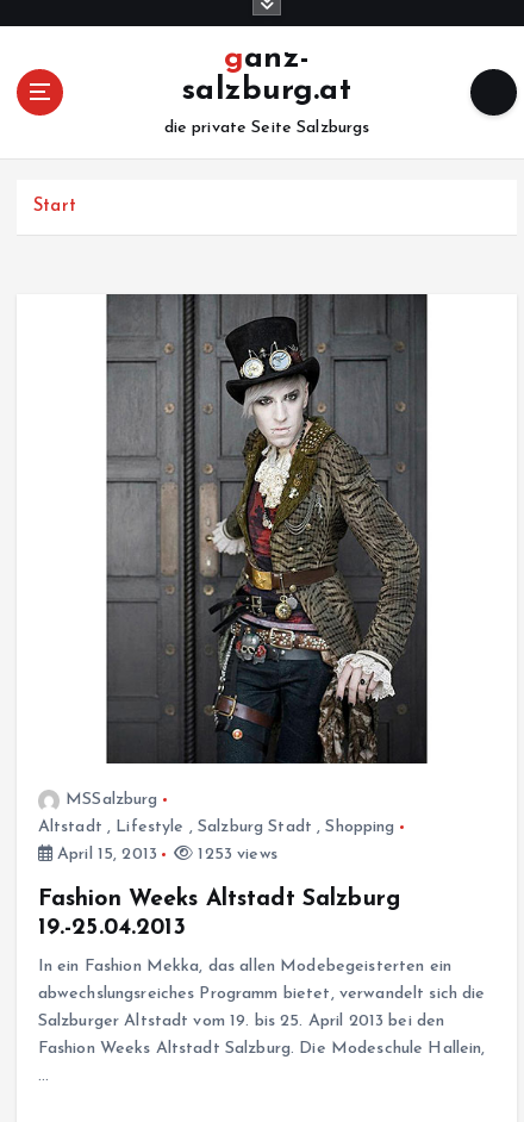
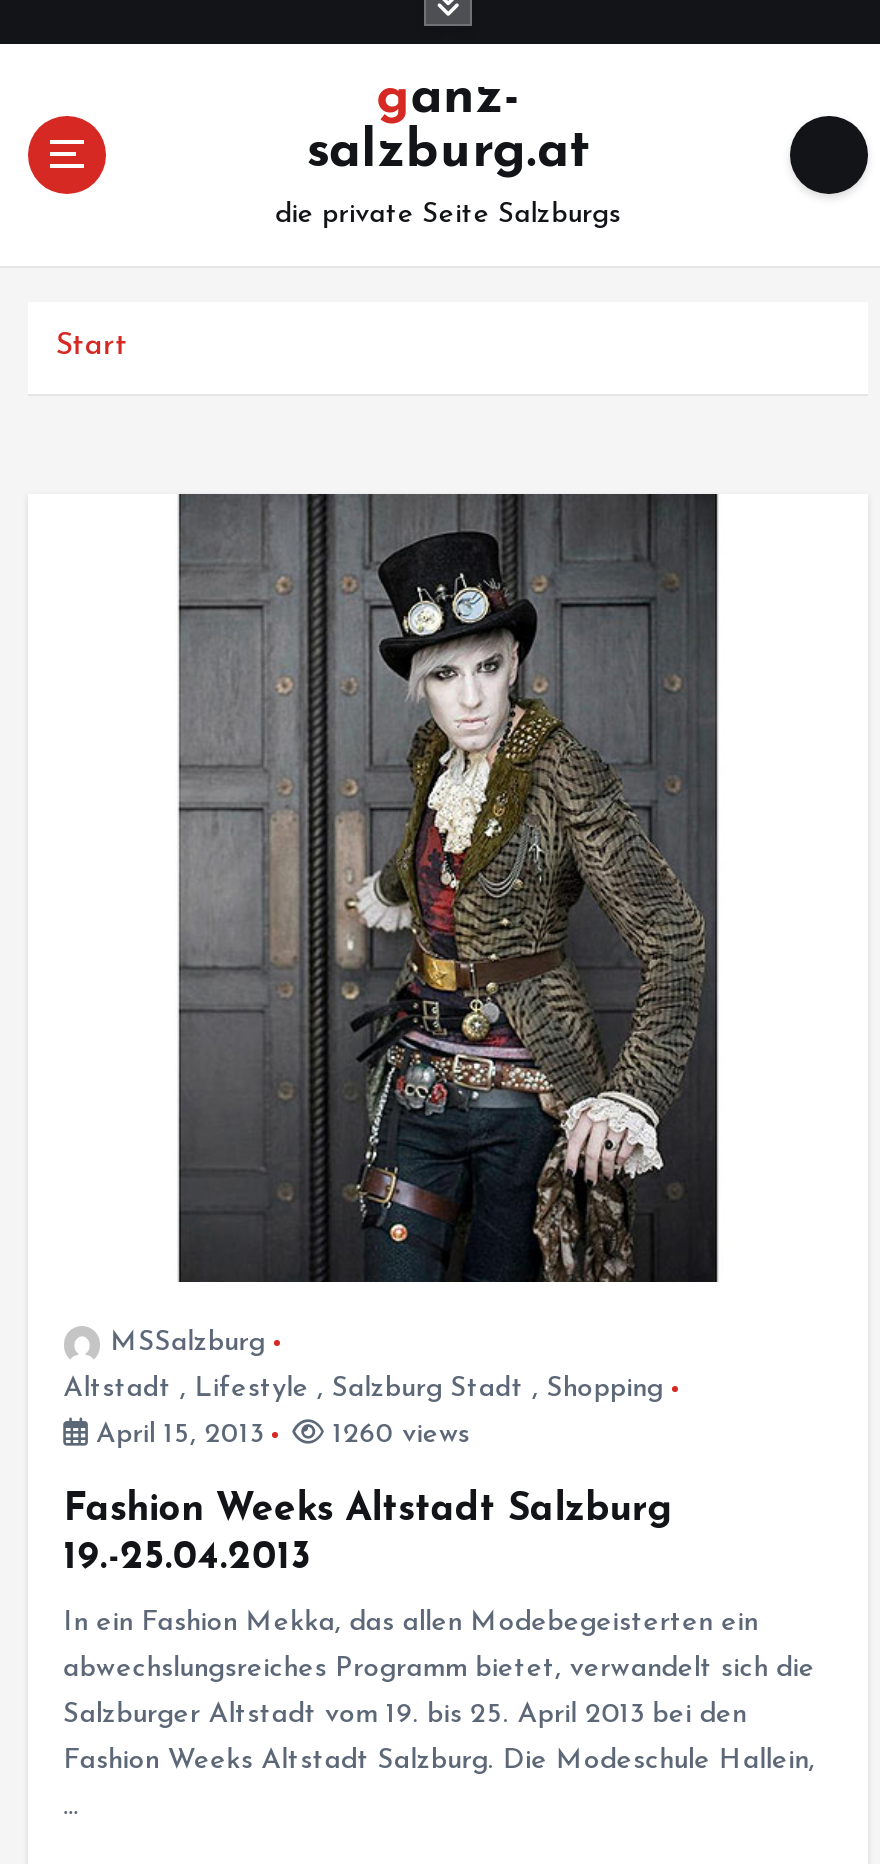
[193,846,277,863] 1253 views -> [325,1420,470,1450] 1260 views

